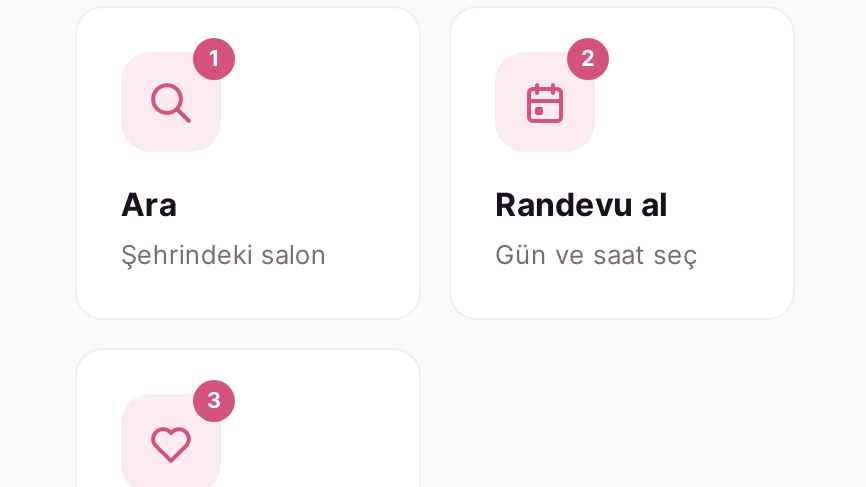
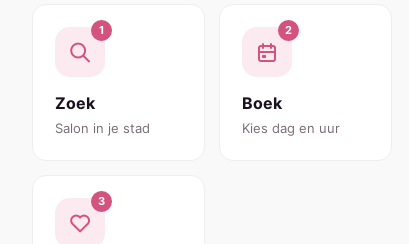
[121,184,327,270] Ara | Şehrindeki salon -> [55,93,150,136] Zoek | Salon in je stad
[495,184,697,270] Randevu al | Gün ve saat seç -> [242,93,340,136] Boek | Kies dag en uur

